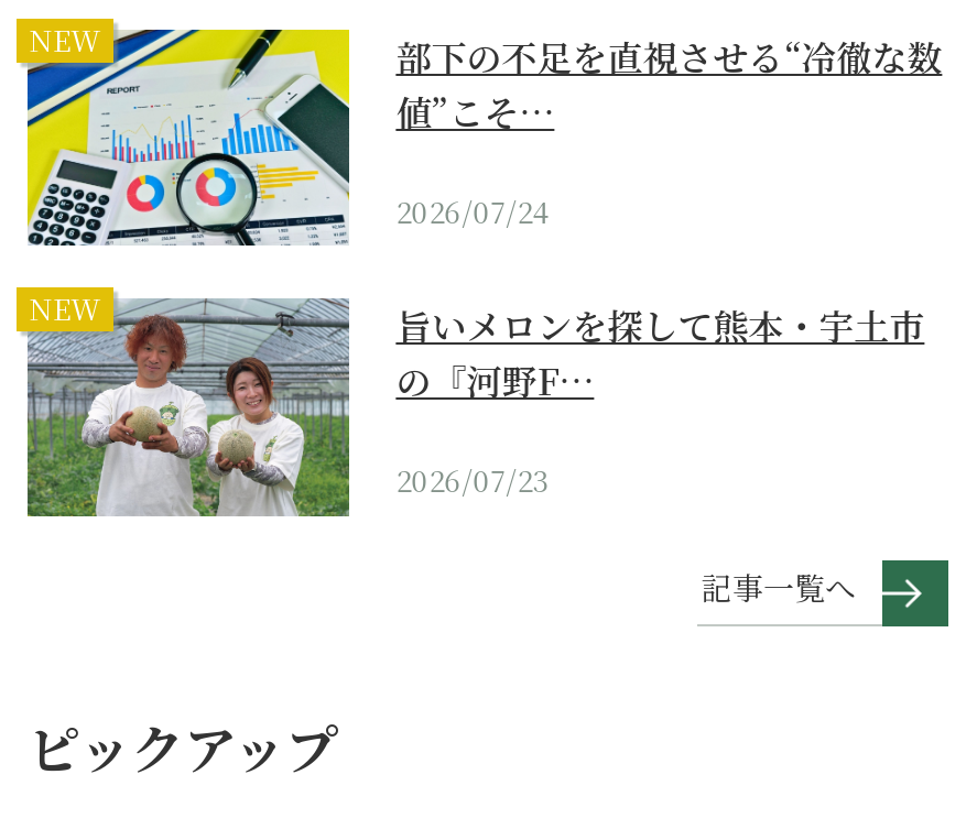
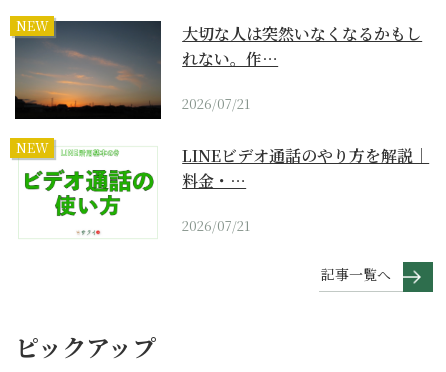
[25,28,942,248] [image] | 部下の不足を直視させる“冷徹な数 | 値”こそ… -> [14,20,422,120] [image] | 大切な人は突然いなくなるかもし | れない。作…
[396,189,550,231] 2026/07/24 -> [182,93,250,112] 2026/07/21
[25,296,925,519] [image] | 旨いメロンを探して熊本・宇土市 | の『河野F… -> [15,143,429,242] [image] | LINEビデオ通話のやり方を解説｜ | 料金・…
[396,459,548,501] 2026/07/23 -> [182,216,250,235] 2026/07/21

